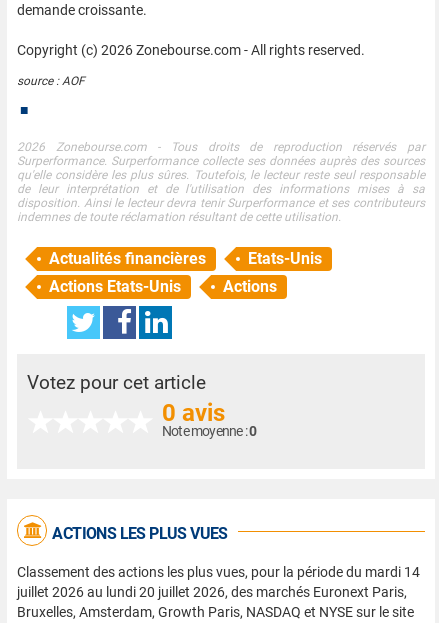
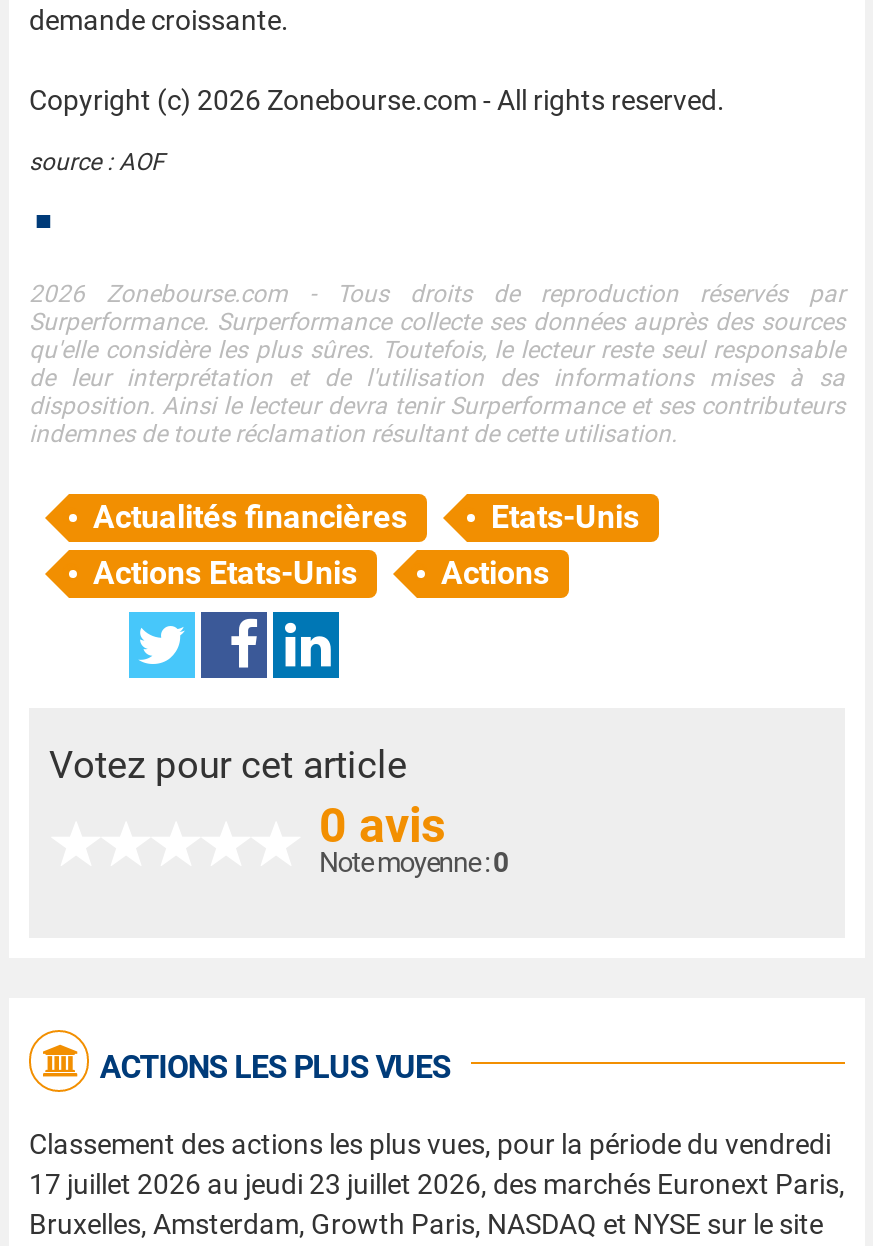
[17,564,420,600] Classement des actions les plus vues, pour la période du mardi 14 | juillet 2026 au lundi 20 juillet 2026, des marchés Euronext Paris, -> [29,1128,845,1200] Classement des actions les plus vues, pour la période du vendredi | 17 juillet 2026 au jeudi 23 juillet 2026, des marchés Euronext Paris,

